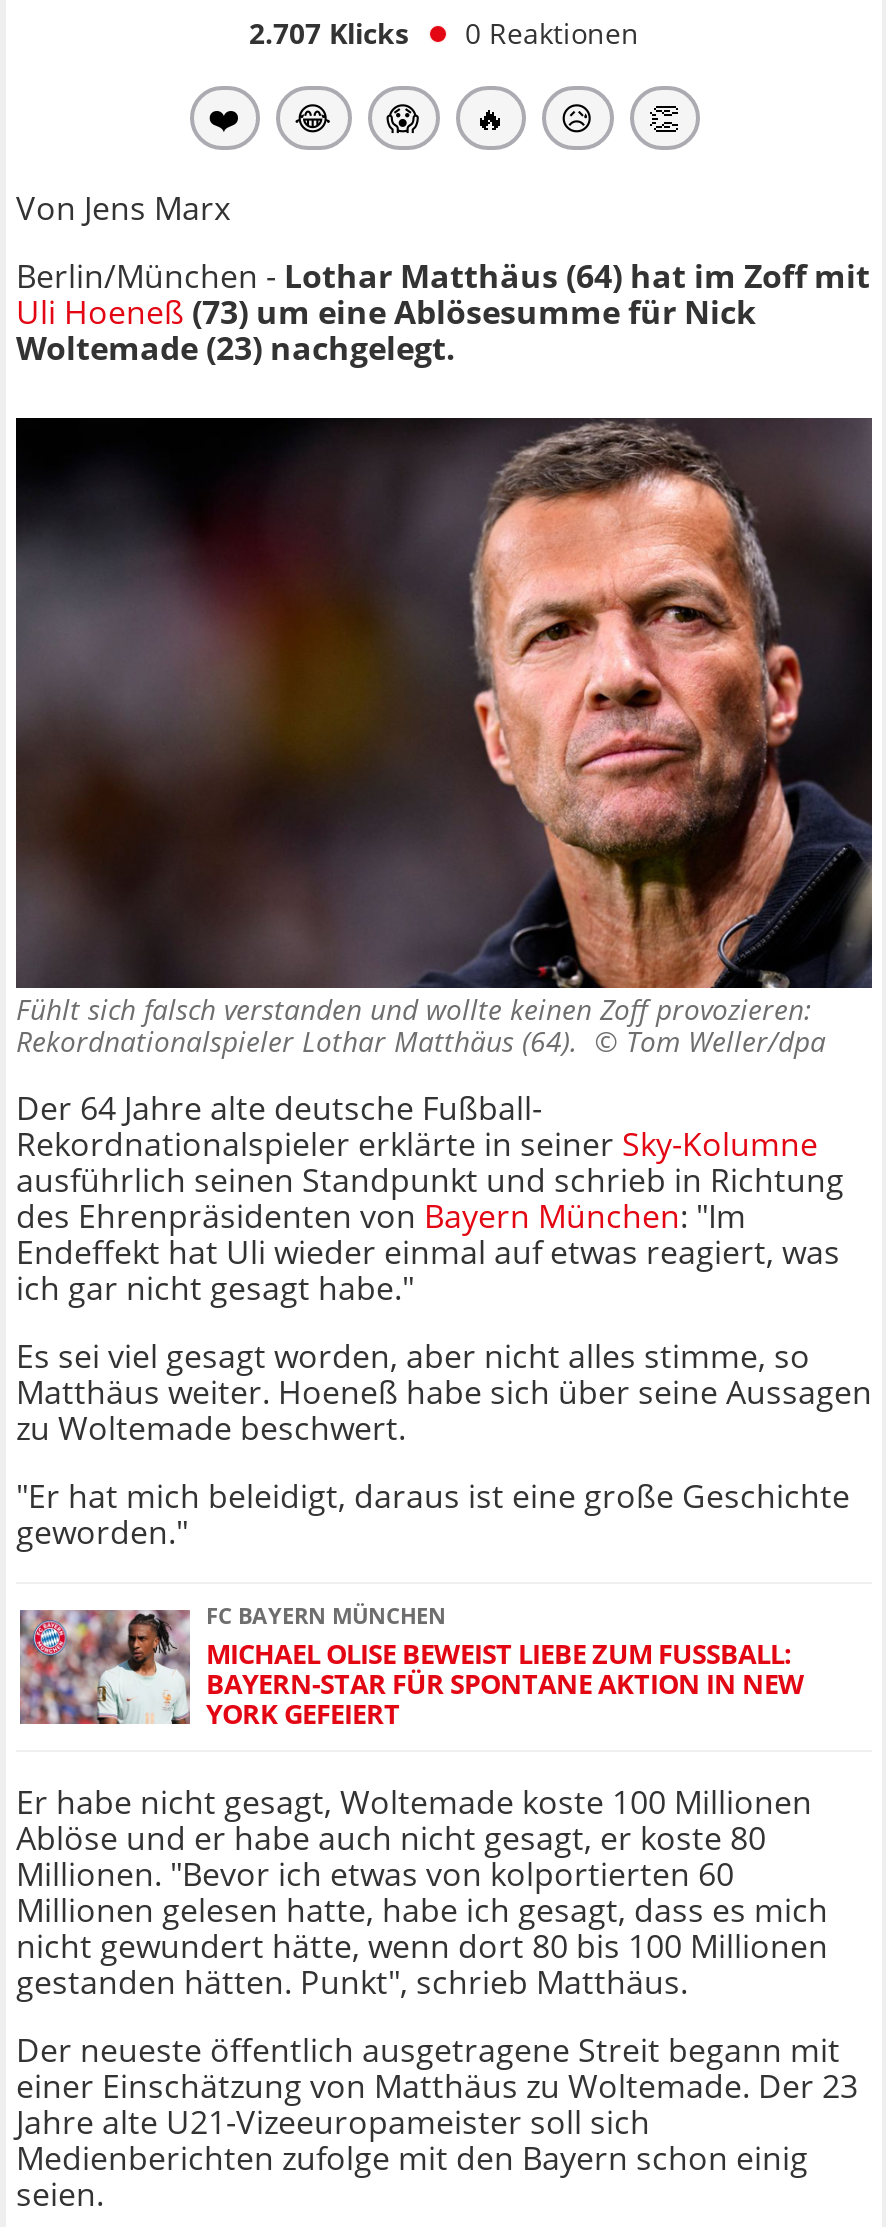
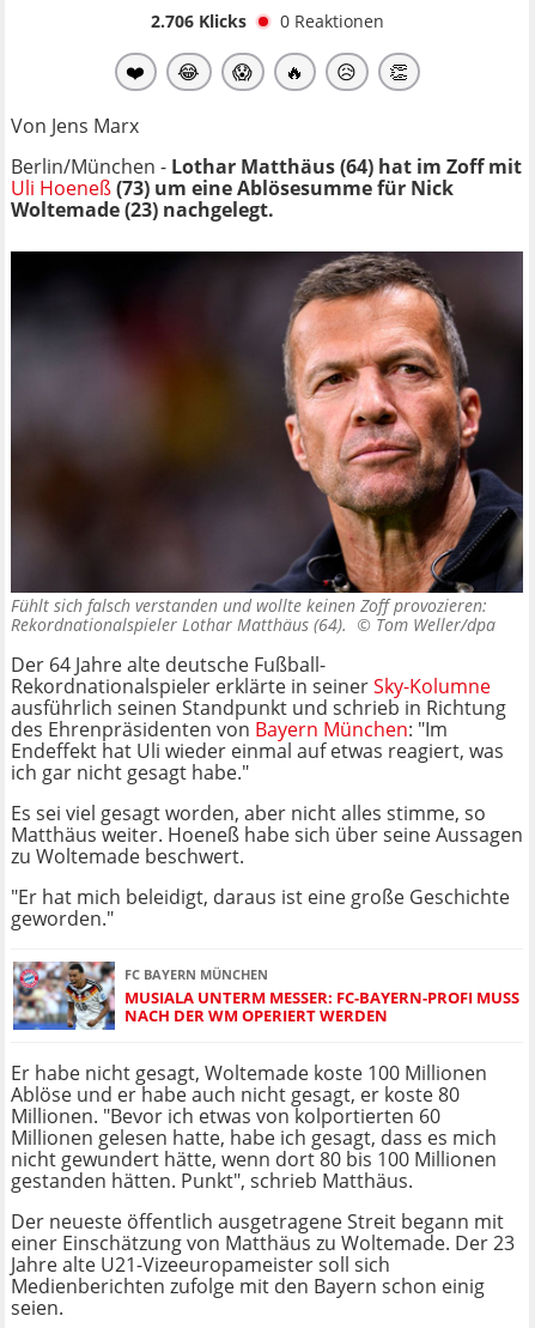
[249,14,639,52] 2.707 Klicks 0 Reaktionen -> [150,9,384,32] 2.706 Klicks 0 Reaktionen
[20,1604,804,1732] [image] | MICHAEL OLISE BEWEIST LIEBE ZUM FUSSBALL: B | AYERN-STAR FÜR SPONTANE AKTION IN NEW Y | ORK GEFEIERT -> [12,960,519,1031] [image] | MUSIALA UNTERM MESSER: FC-BAYERN-PROFI MUSS | NACH DER WM OPERIERT WERDEN

